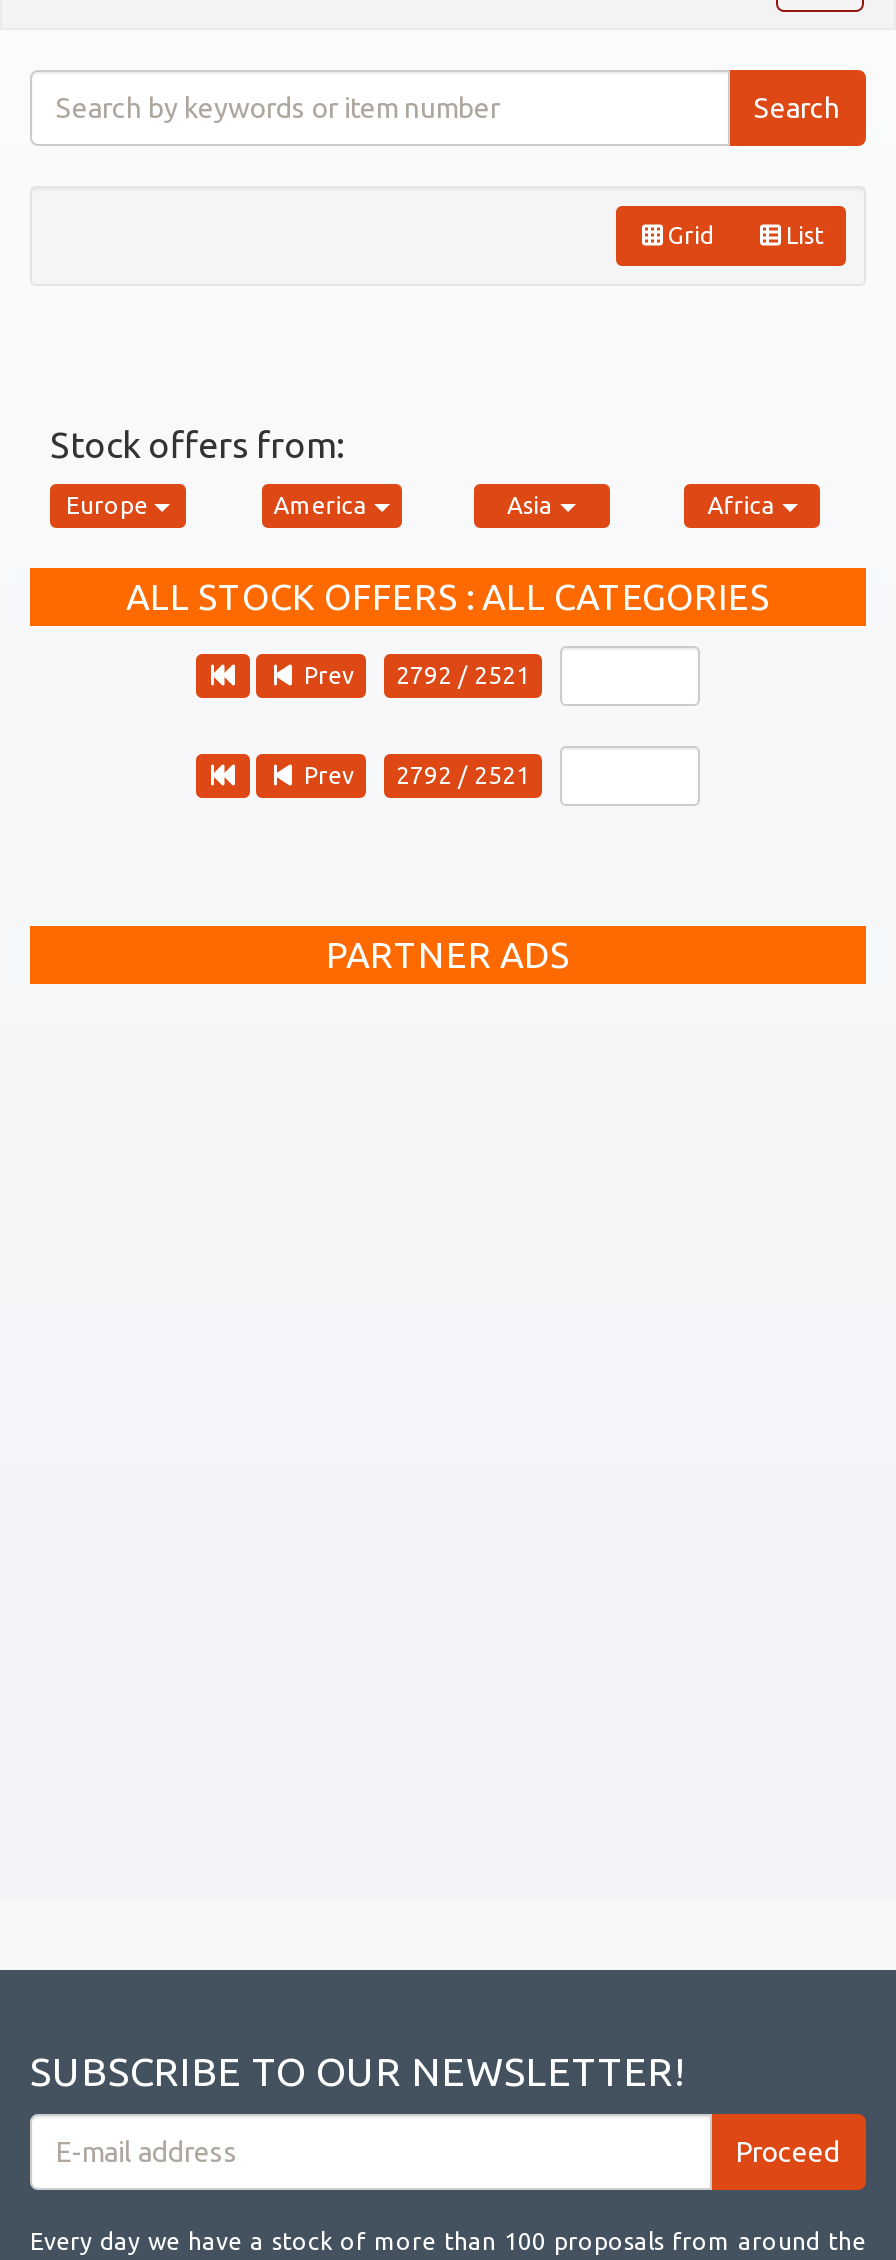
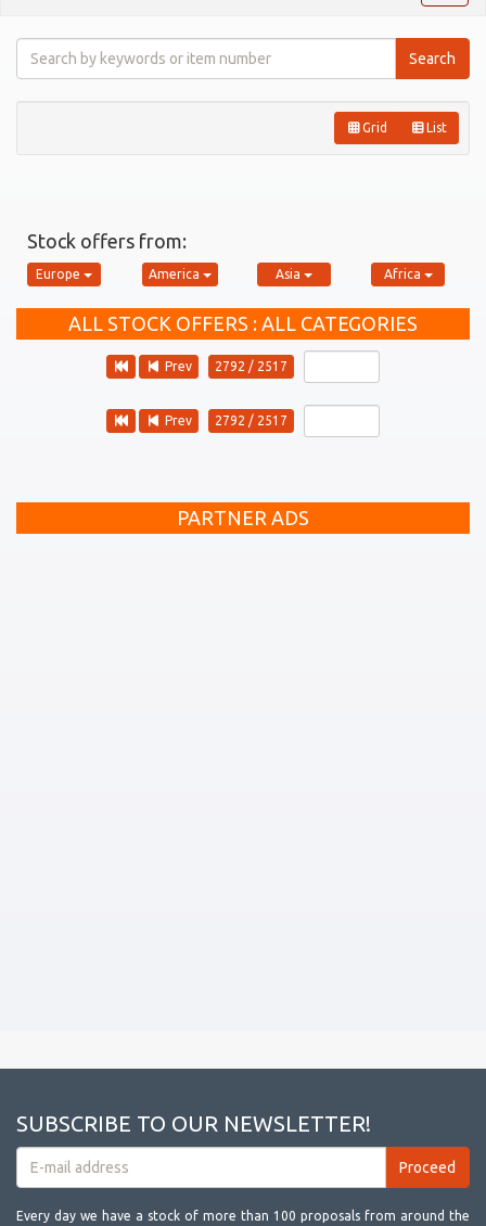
[298,663,530,689] Prev 2792 / 2521 -> [162,360,287,374] Prev 2792 / 2517
[298,763,530,789] Prev 2792 / 2521 -> [162,414,287,428] Prev 2792 / 2517

